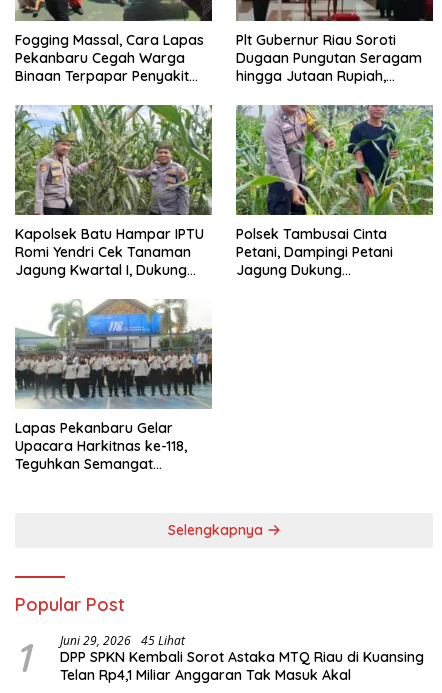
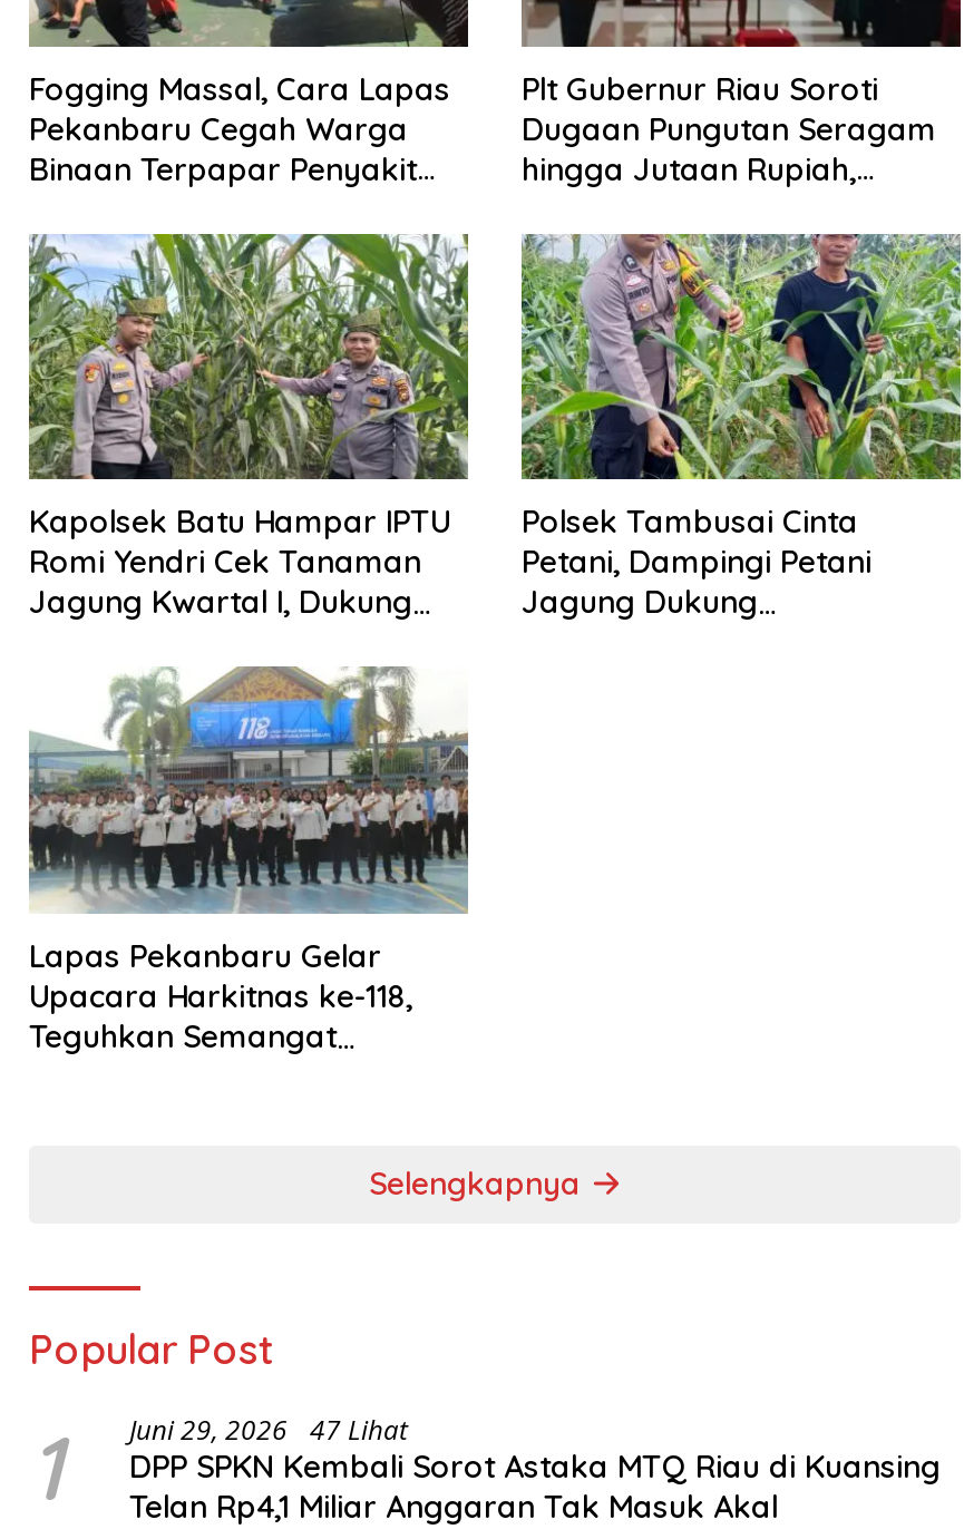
[15,632,424,684] 1 Juni 29, 2026 45 Lihat DPP SPKN Kembali Sorot Astaka MTQ Riau di Kuansing Telan Rp4,1 Miliar Anggaran Tak Masuk Akal -> [29,1412,941,1527] 1 Juni 29, 2026 47 Lihat DPP SPKN Kembali Sorot Astaka MTQ Riau di Kuansing Telan Rp4,1 Miliar Anggaran Tak Masuk Akal

